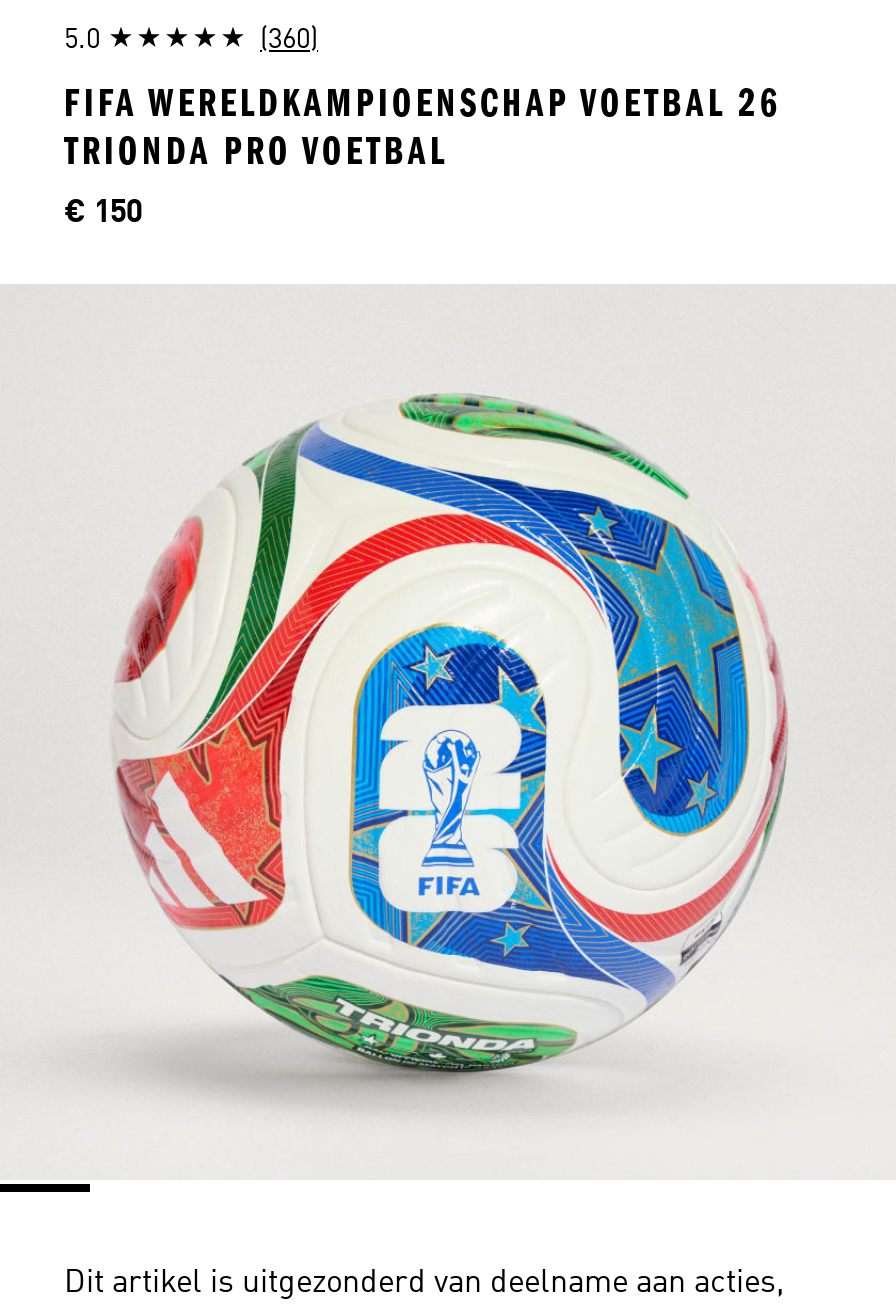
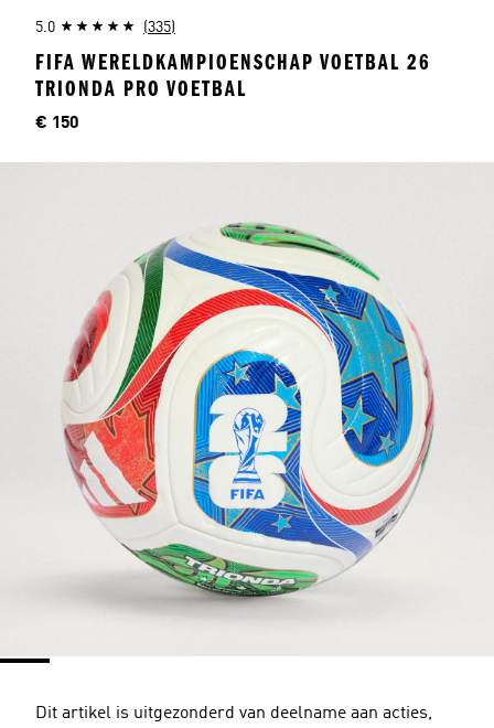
[260,26,318,54] (360) -> [143,20,175,35] (335)

